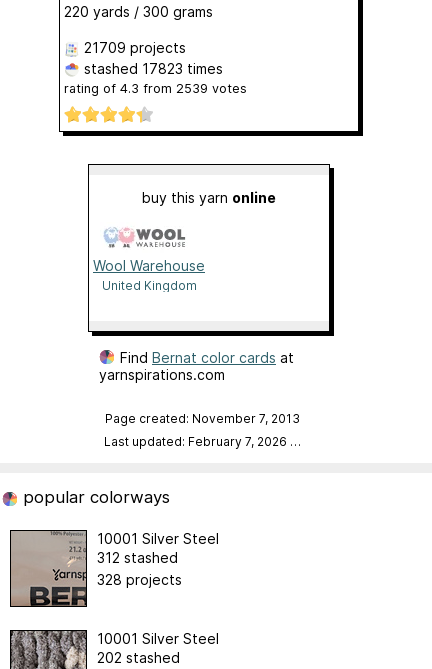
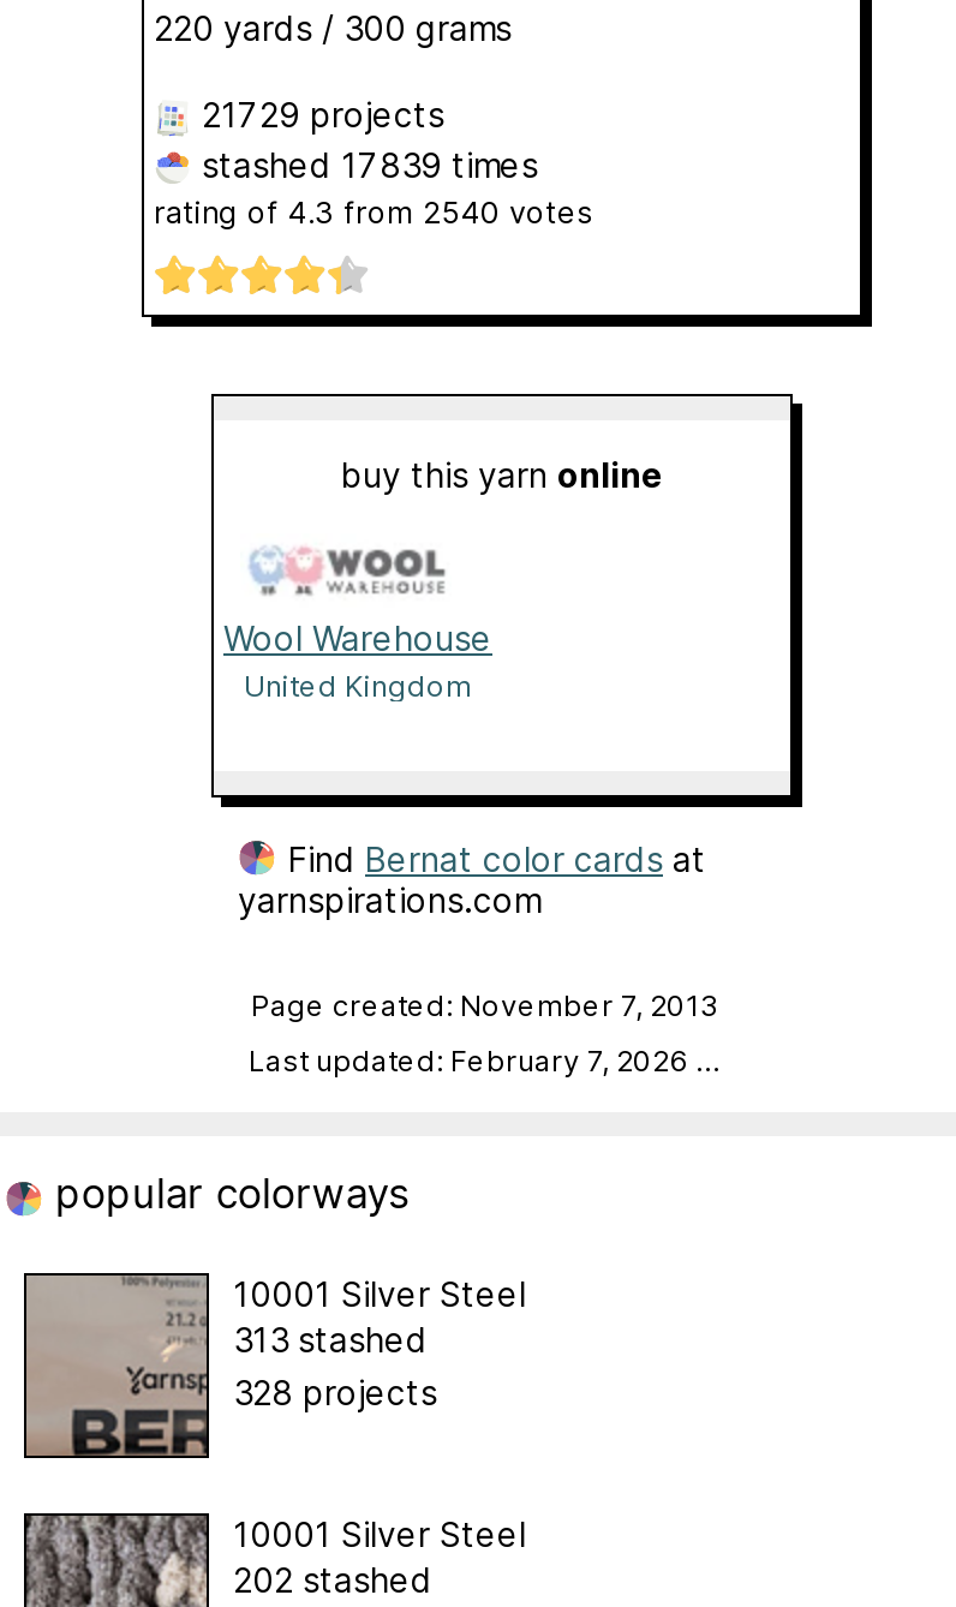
[84,39,186,56] 21709 projects -> [202,93,444,134] 21729 projects
[80,60,223,77] stashed 17823 times -> [192,144,538,184] stashed 17839 times
[64,81,247,96] rating of 4.3 from 2539 votes -> [154,194,593,230] rating of 4.3 from 2540 votes
[97,549,178,566] 312 stashed -> [233,1319,428,1360] 313 stashed

